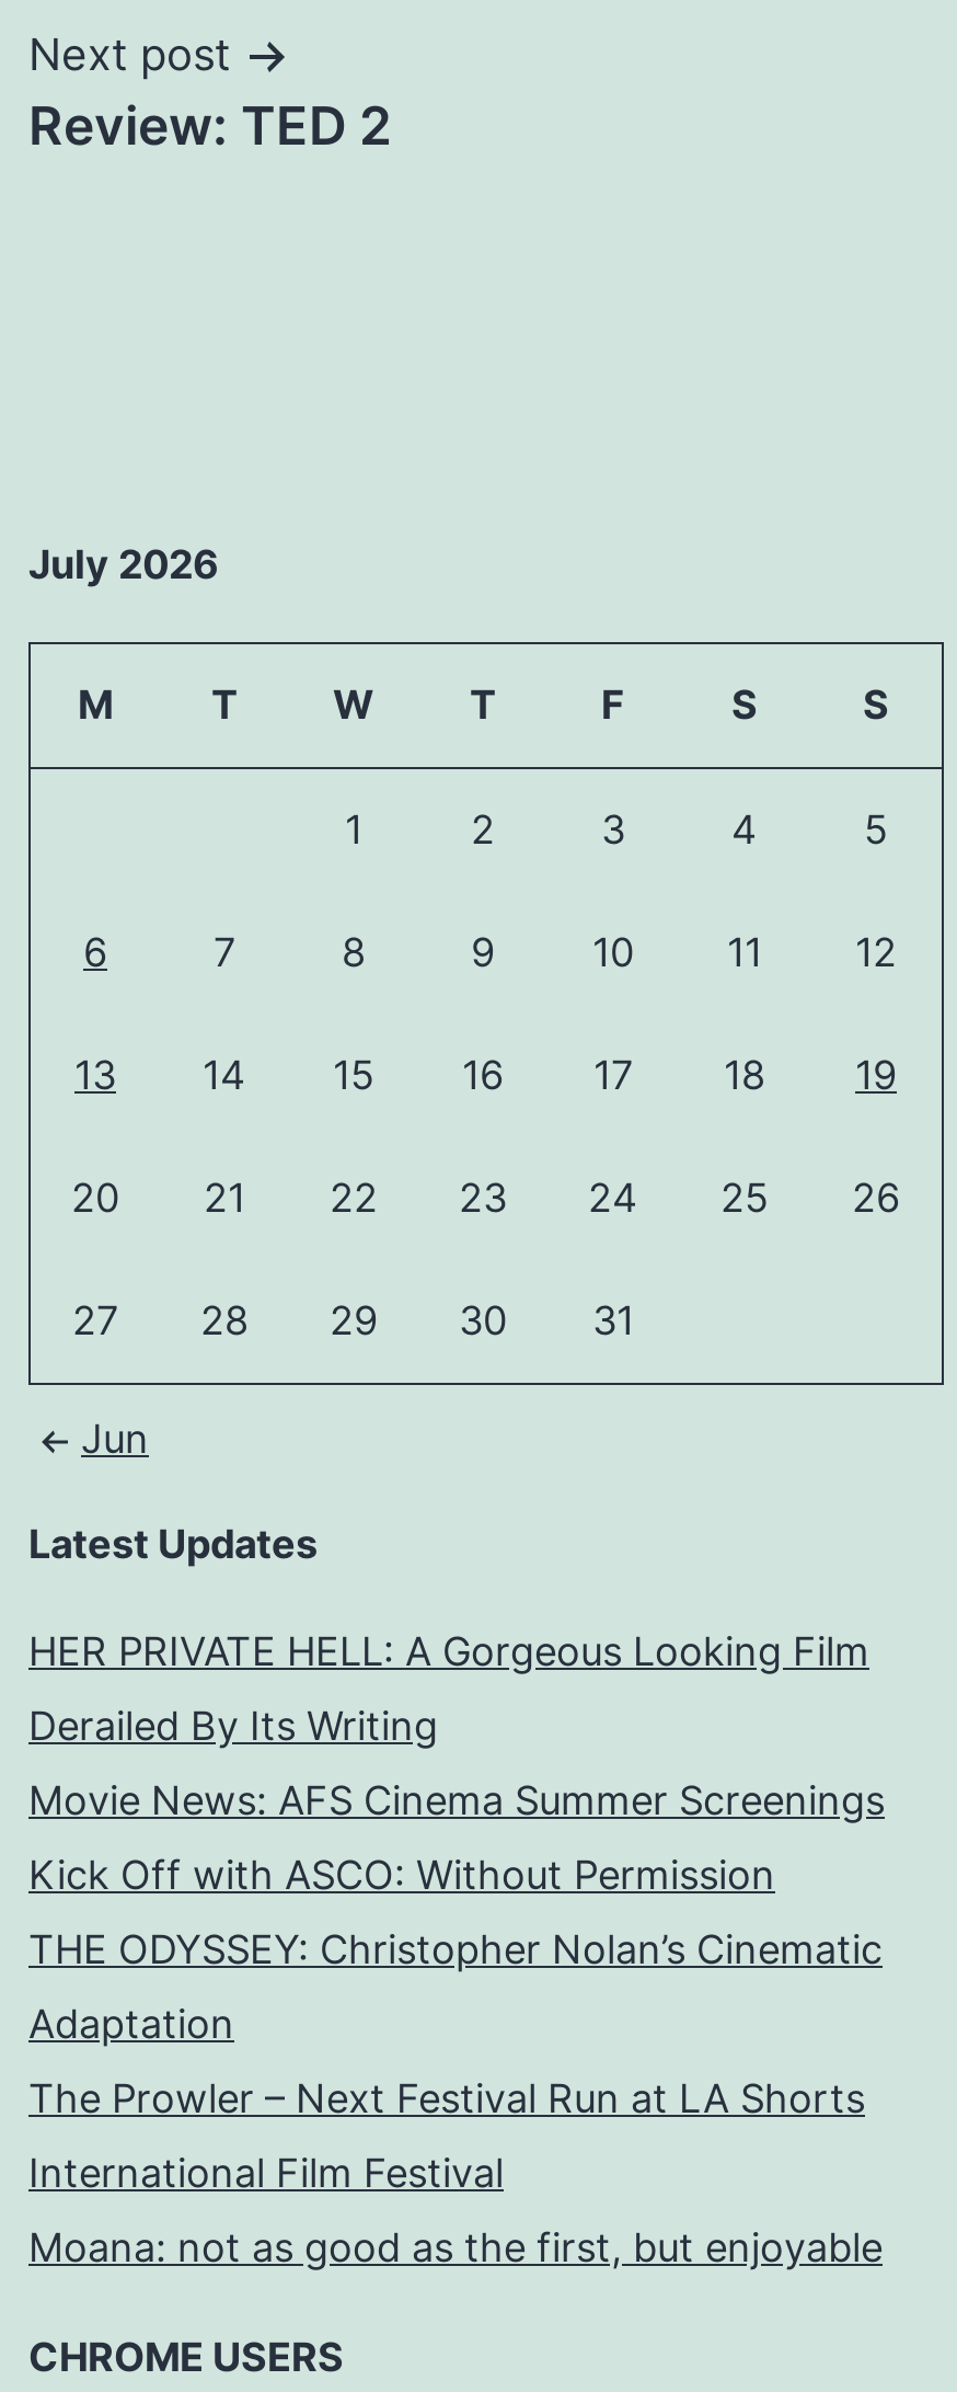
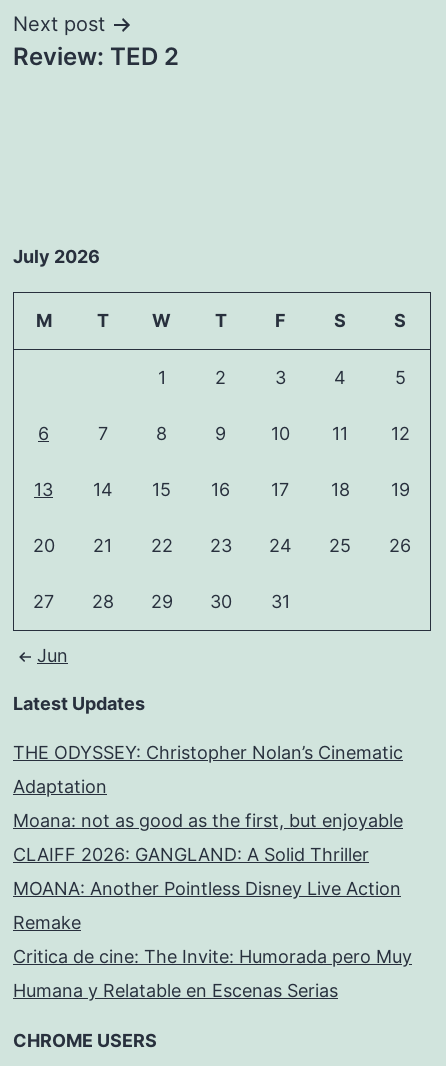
[28,1629,885,1898] HER PRIVATE HELL: A Gorgeous Looking Film | Derailed By Its Writing | Movie News: AFS Cinema Summer Screenings | Kick Off with ASCO: Without Permission -> none
moved [28,1927,883,2047] -> [13,742,403,797]: THE ODYSSEY: Christopher Nolan’s Cinematic | Adaptation
[28,2076,865,2196] The Prowler – Next Festival Run at LA Shorts | International Film Festival -> none
moved [28,2225,883,2271] -> [13,810,403,831]: Moana: not as good as the first, but enjoyable
none -> [13,844,412,1001] CLAIFF 2026: GANGLAND: A Solid Thriller | MOANA: Another Pointless Disney Live Action | Remake | Critica de cine: The Invite: Humorada pero Muy | Humana y Relatable en Escenas Serias

